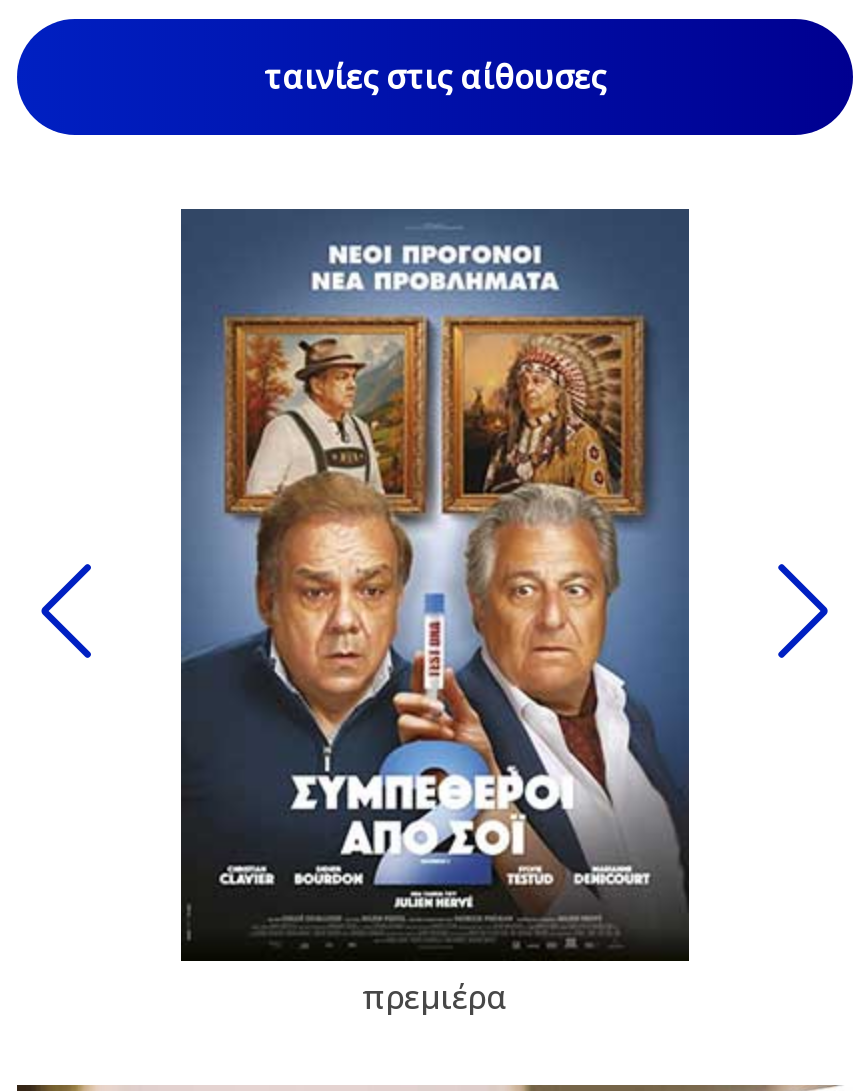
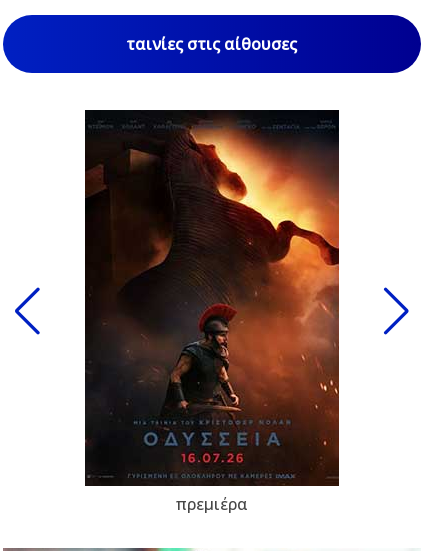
[179,207,691,947] [image] -> [84,109,340,485] [image]

